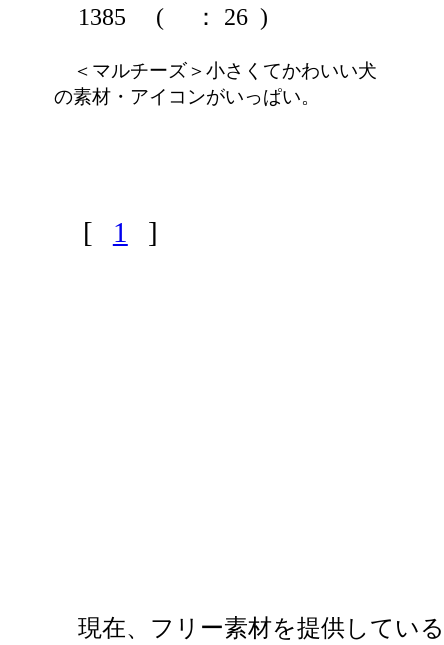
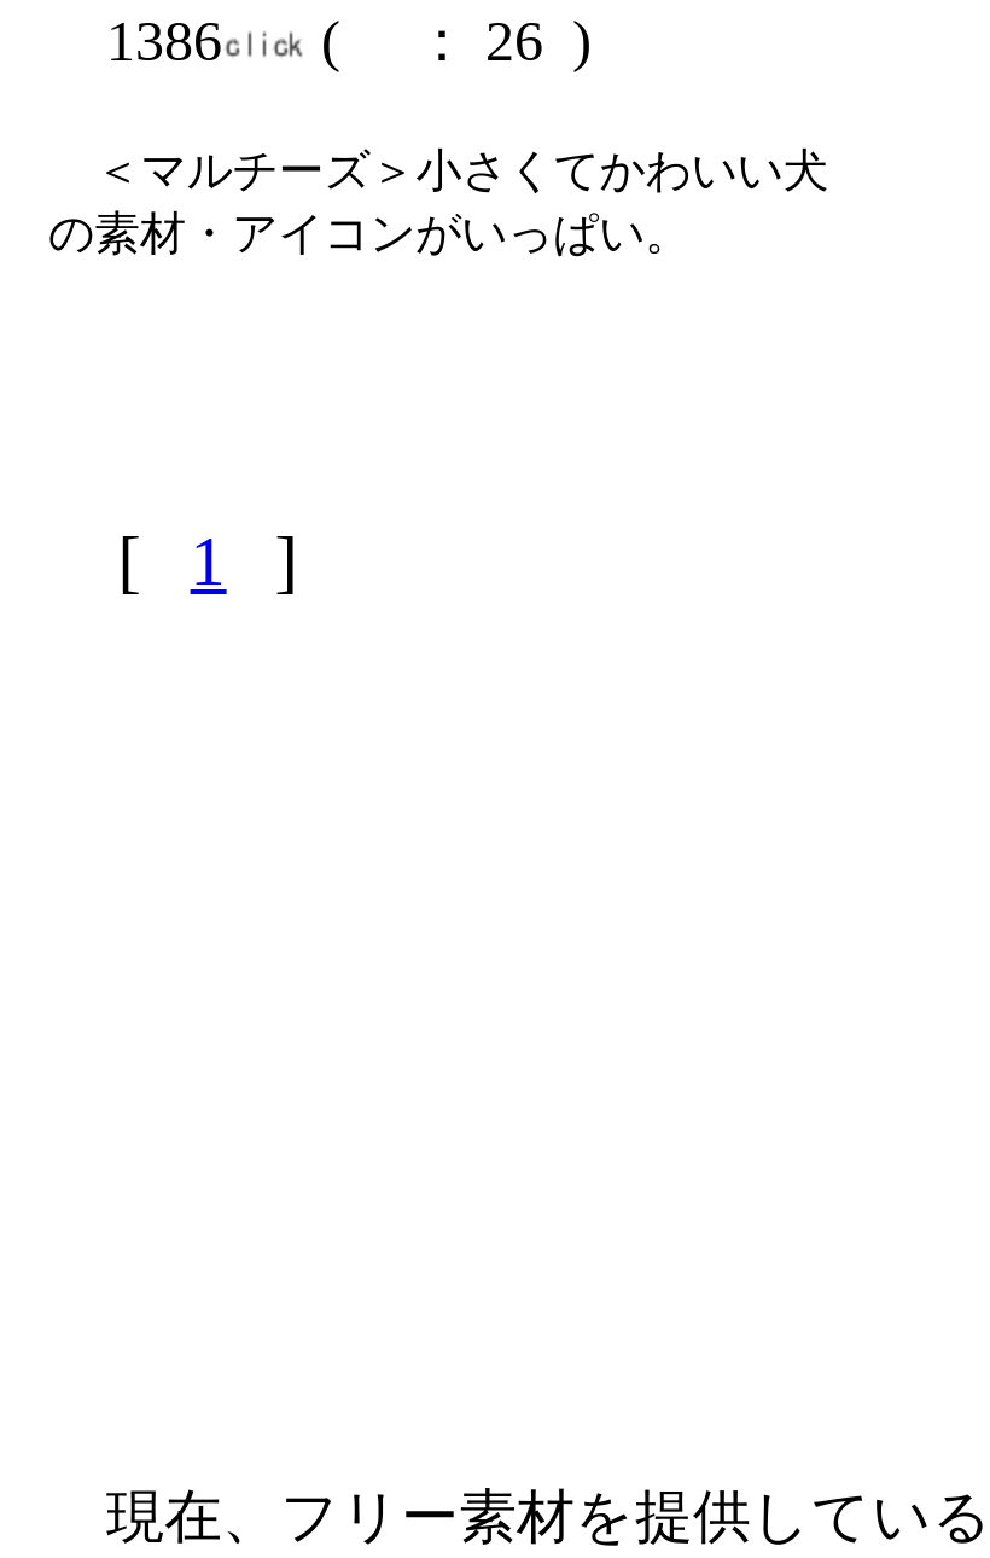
[54,4,126,30] 1385 -> [48,10,222,73] 1386

